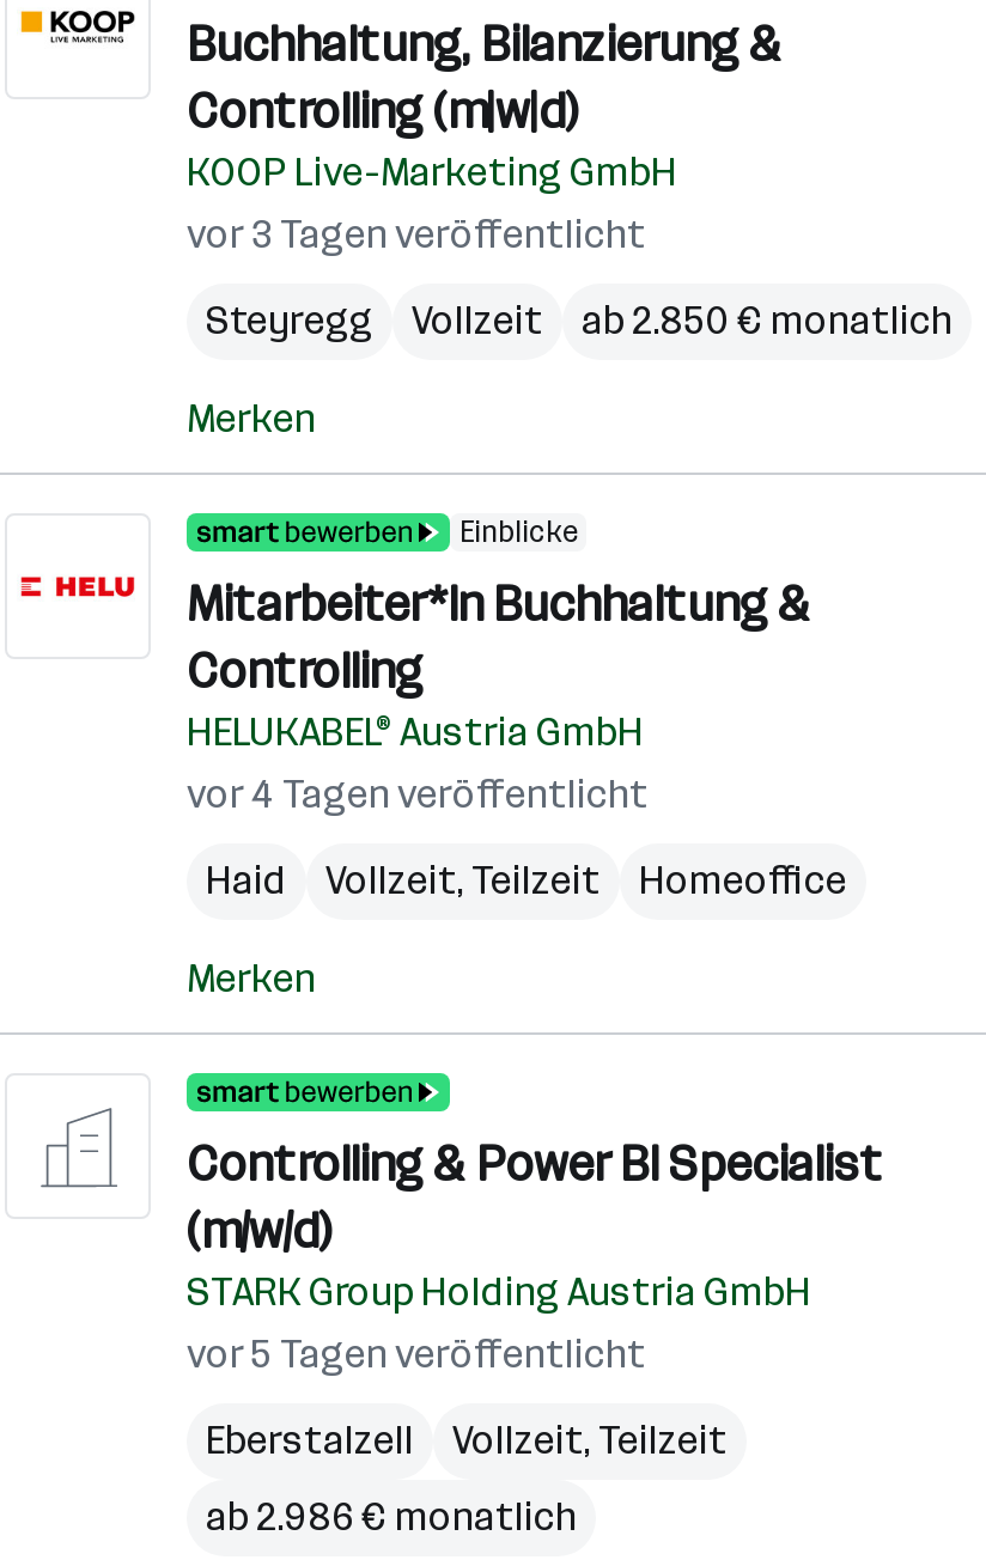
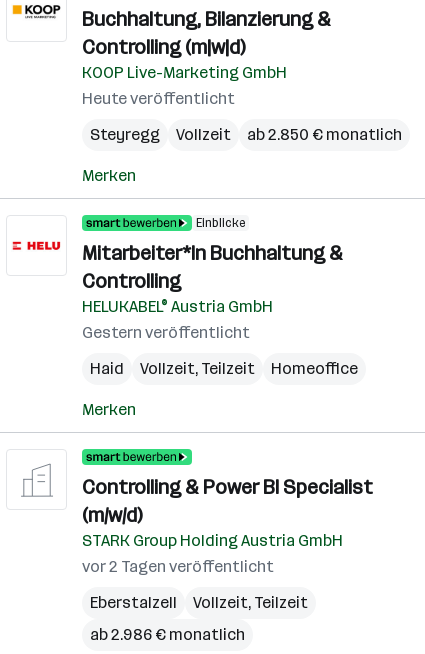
[187,212,646,257] vor 3 Tagen veröffentlicht -> [82,89,235,108] Heute veröffentlicht
[187,772,649,817] vor 4 Tagen veröffentlicht -> [82,323,250,342] Gestern veröffentlicht
[187,1332,646,1377] vor 5 Tagen veröffentlicht -> [82,557,274,576] vor 2 Tagen veröffentlicht

